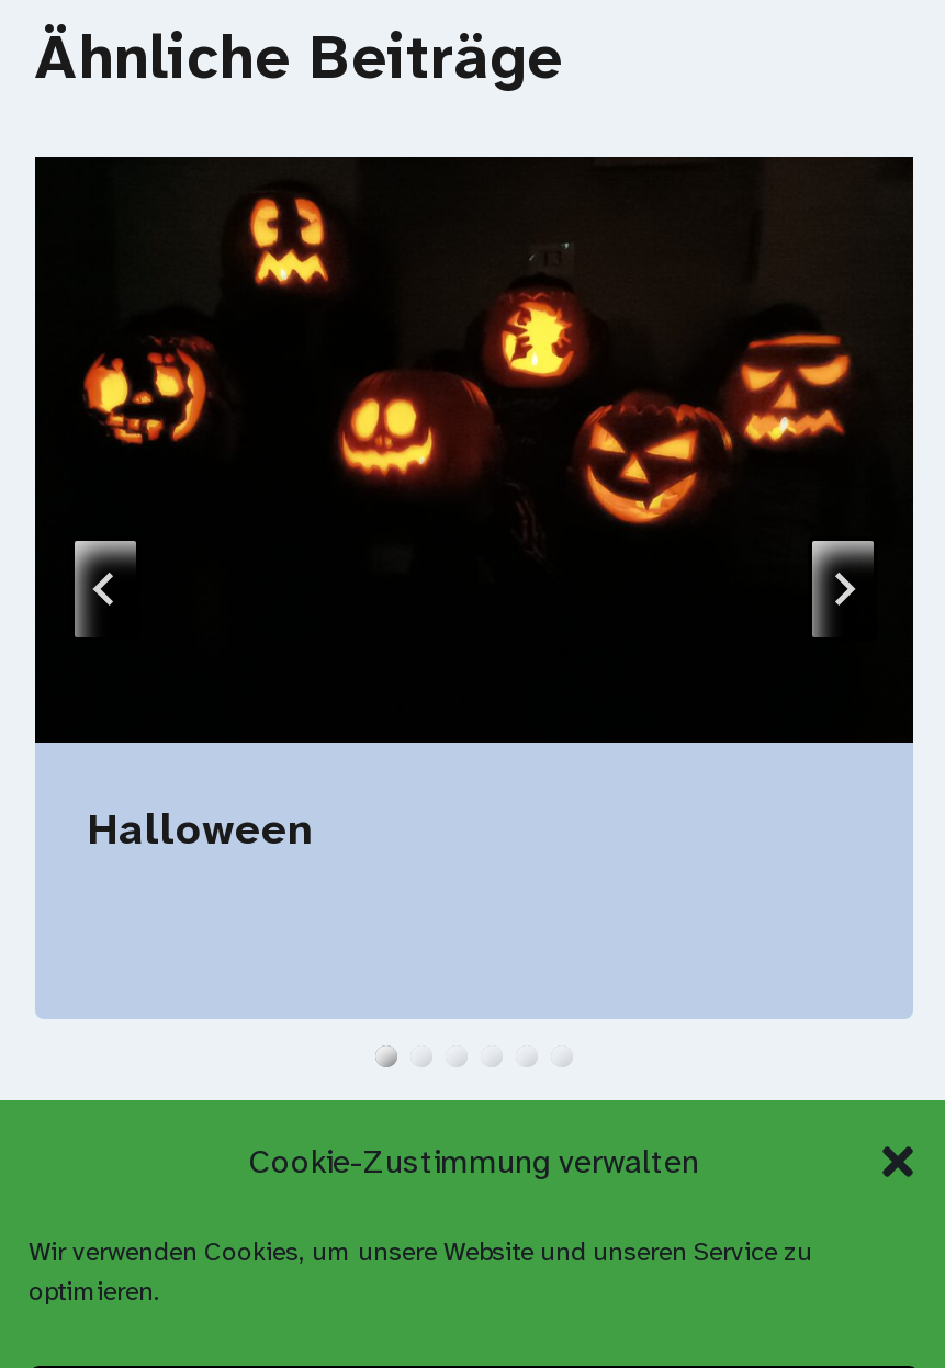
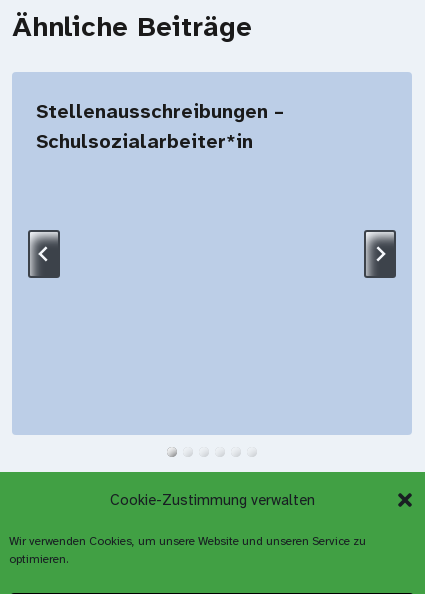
[33,155,915,857] [image] | Halloween -> [12,72,412,309] [image] | Stellenausschreibungen – | Schulsozialarbeiter*in

